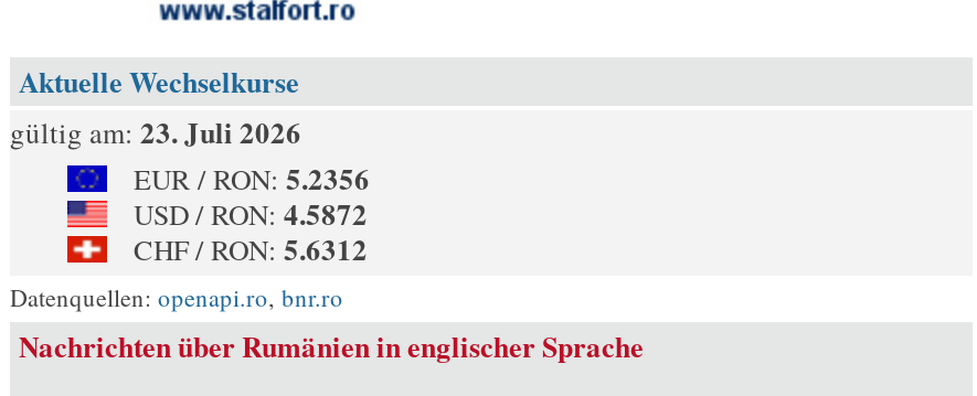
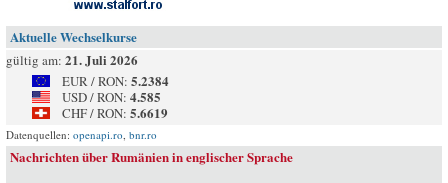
[10,110,301,152] gültig am: 23. Juli 2026 -> [6,50,138,69] gültig am: 21. Juli 2026
[134,157,370,199] EUR / RON: 5.2356 -> [62,71,169,90] EUR / RON: 5.2384
[134,192,368,234] USD / RON: 4.5872 -> [62,87,161,106] USD / RON: 4.585
[134,227,368,269] CHF / RON: 5.6312 -> [62,103,168,122] CHF / RON: 5.6619

